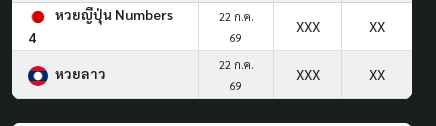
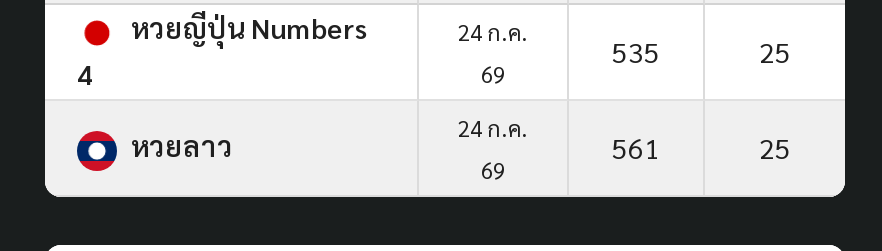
[218,9,253,24] 22 ก.ค. -> [458,17,528,47] 24 ก.ค.
[295,17,385,35] XXX | XX -> [612,33,791,69] 535 | 25
[218,57,253,72] 22 ก.ค. -> [458,113,528,143] 24 ก.ค.
[295,65,385,83] XXX | XX -> [612,129,791,165] 561 | 25

